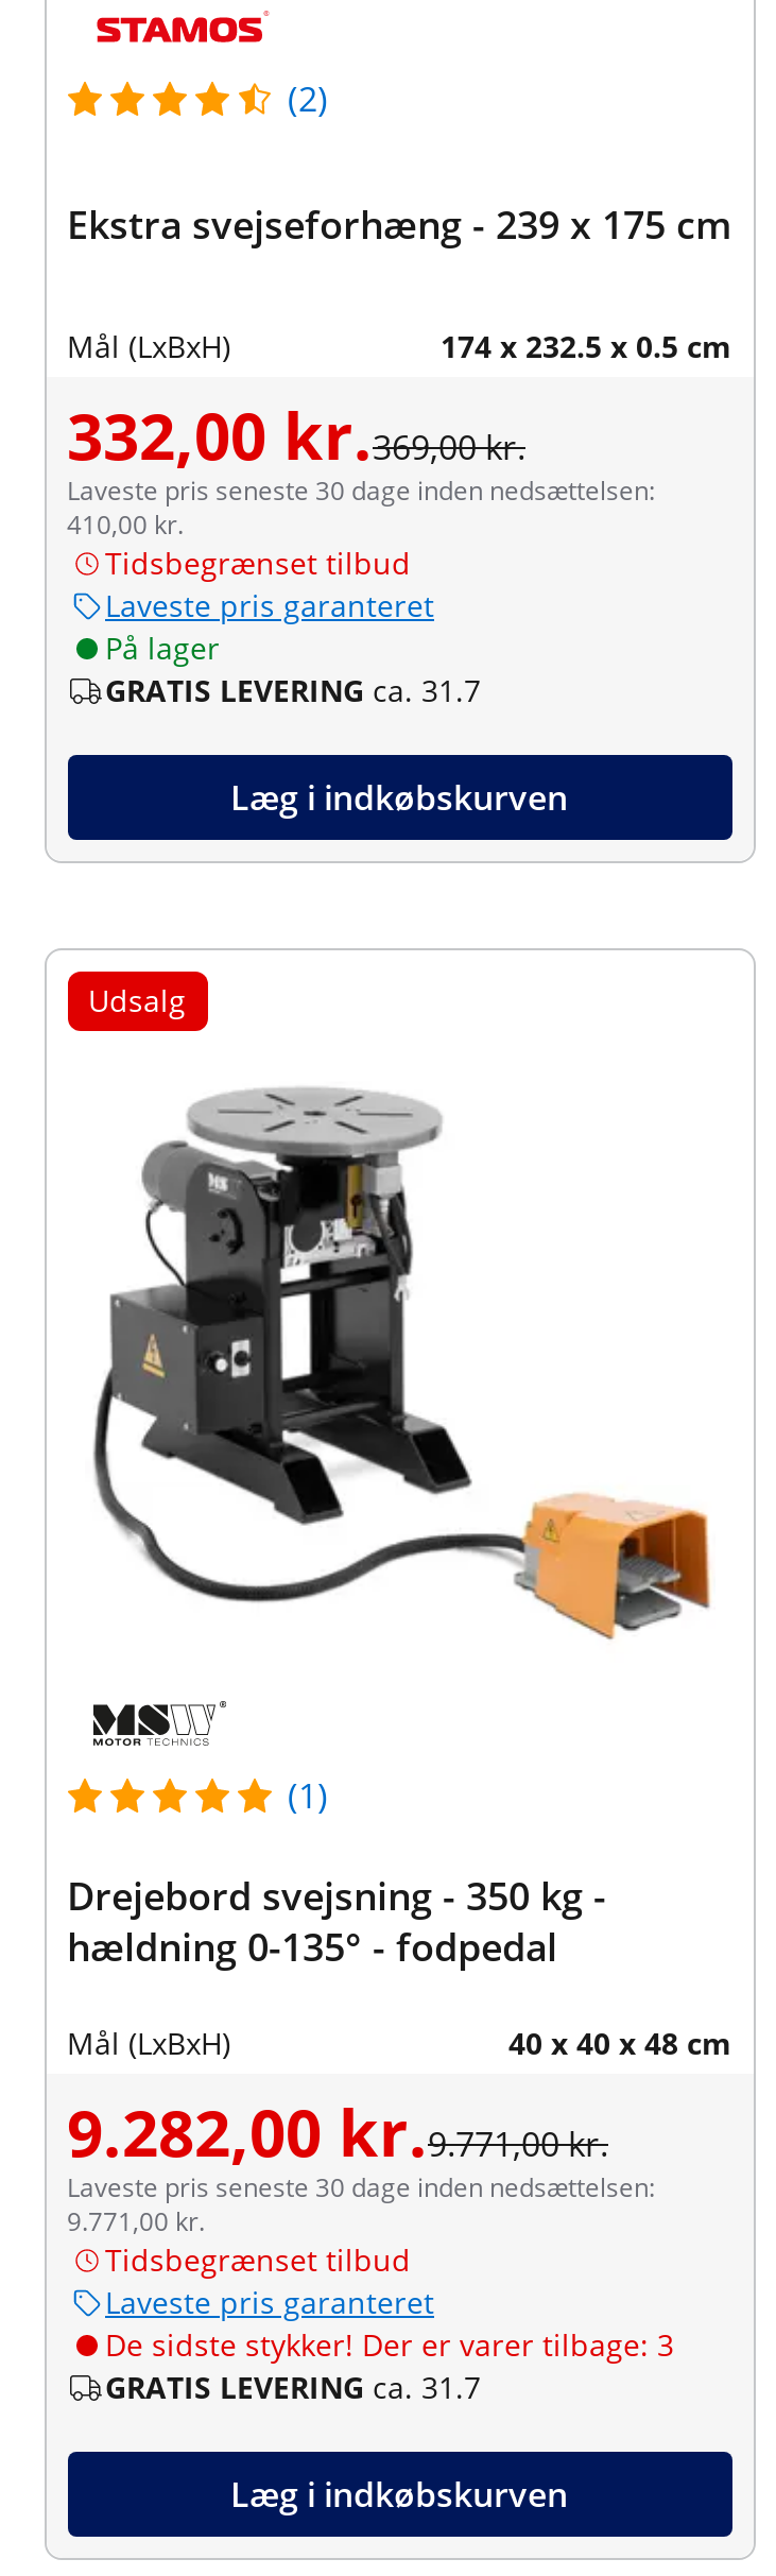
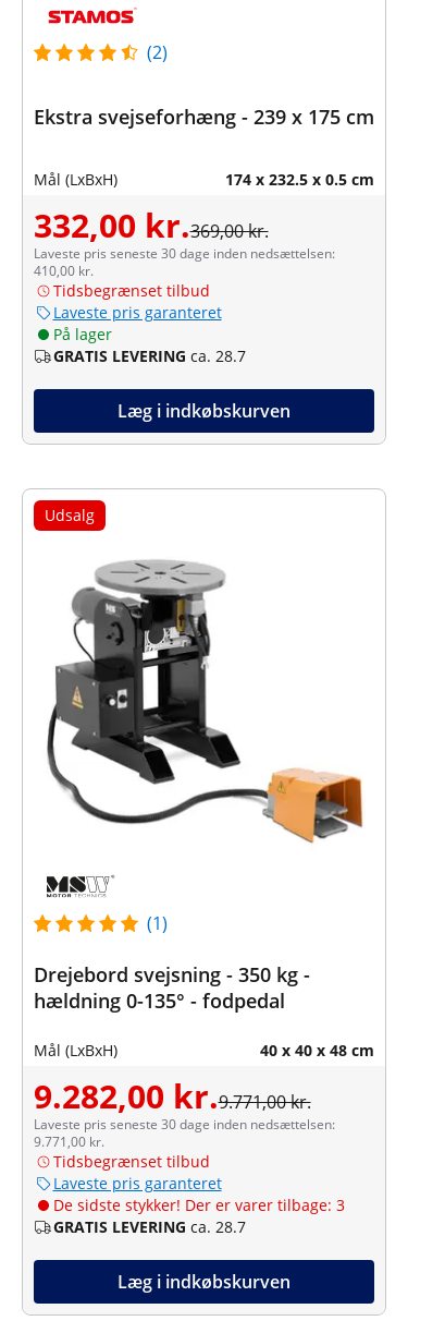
[105,669,481,710] GRATIS LEVERING ca. 31.7 -> [53,345,245,366] GRATIS LEVERING ca. 28.7
[105,2366,481,2406] GRATIS LEVERING ca. 31.7 -> [53,1216,245,1237] GRATIS LEVERING ca. 28.7

